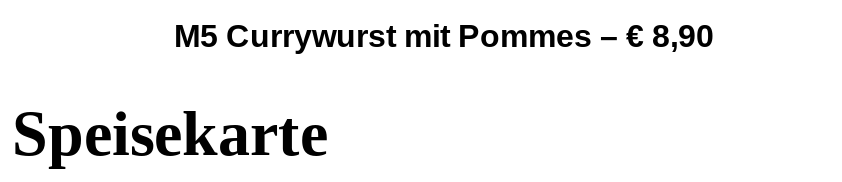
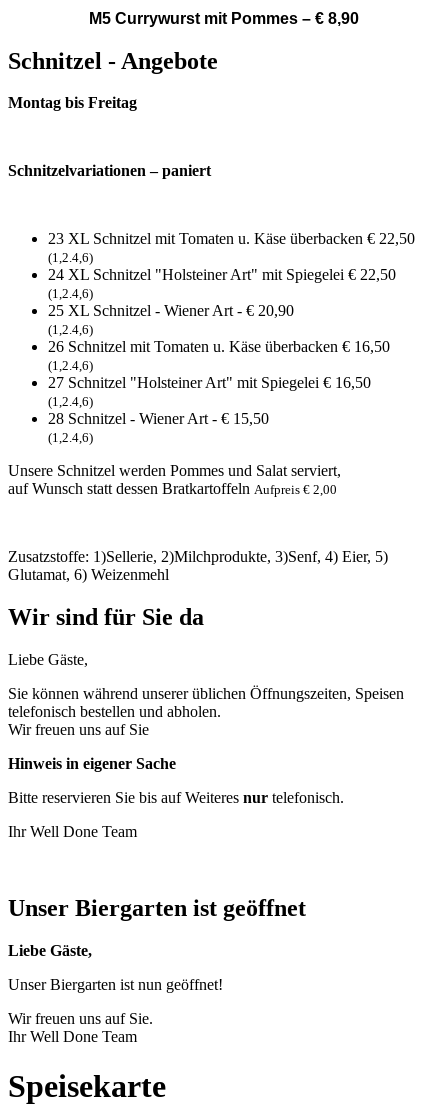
none -> [8,47,218,111] Schnitzel - Angebote | Montag bis Freitag
none -> [8,162,211,179] Schnitzelvariationen – paniert
none -> [8,230,415,497] 23 XL Schnitzel mit Tomaten u. Käse überbacken € 22,50 | (1,2.4,6) | 24 XL Schnitzel "Holsteiner Art" mit Spiegelei € 22,50 | (1,2.4,6) | 25 XL Schnitzel - Wiener Art - € 20,90 | (1,2.4,6) | 26 Schnitzel mit Tomaten u. Käse überbacken € 16,50 | (1,2.4,6) | 27 Schnitzel "Holsteiner Art" mit Spiegelei € 16,50 | (1,2.4,6) | 28 Schnitzel - Wiener Art - € 15,50 | (1,2.4,6) | Unsere Schnitzel werden Pommes und Salat serviert, | auf Wunsch statt dessen Bratkartoffeln Aufpreis € 2,00
none -> [8,548,404,1045] Zusatzstoffe: 1)Sellerie, 2)Milchprodukte, 3)Senf, 4) Eier, 5) | Glutamat, 6) Weizenmehl | Wir sind für Sie da | Liebe Gäste, | Sie können während unserer üblichen Öffnungszeiten, Speisen | telefonisch bestellen und abholen. | Wir freuen uns auf Sie | Hinweis in eigener Sache | Bitte reservieren Sie bis auf Weiteres nur telefonisch. | Ihr Well Done Team | Unser Biergarten ist geöffnet | Liebe Gäste, | Unser Biergarten ist nun geöffnet! | Wir freuen uns auf Sie. | Ihr Well Done Team

